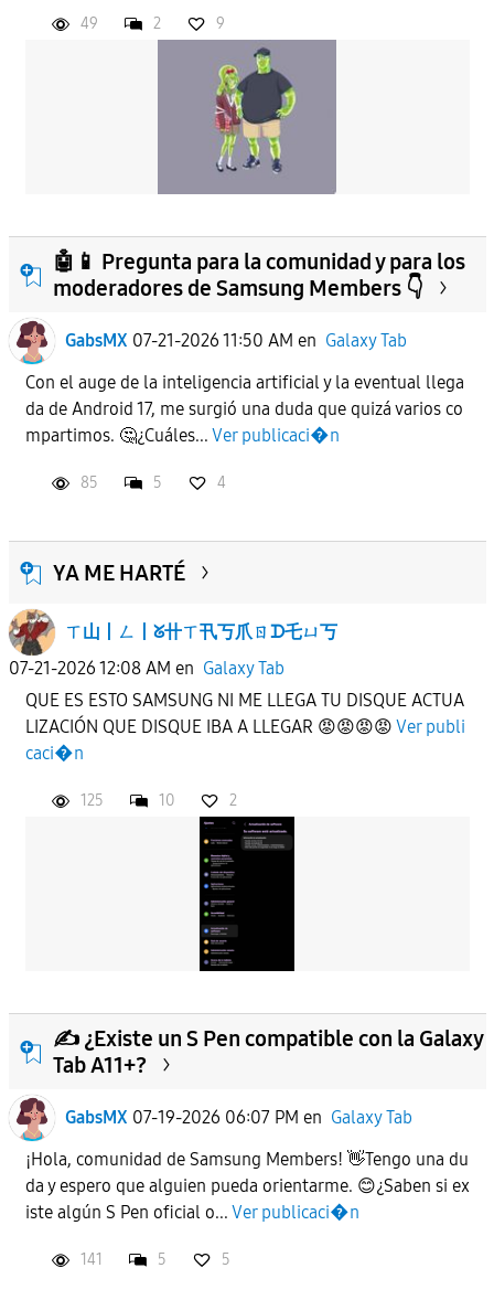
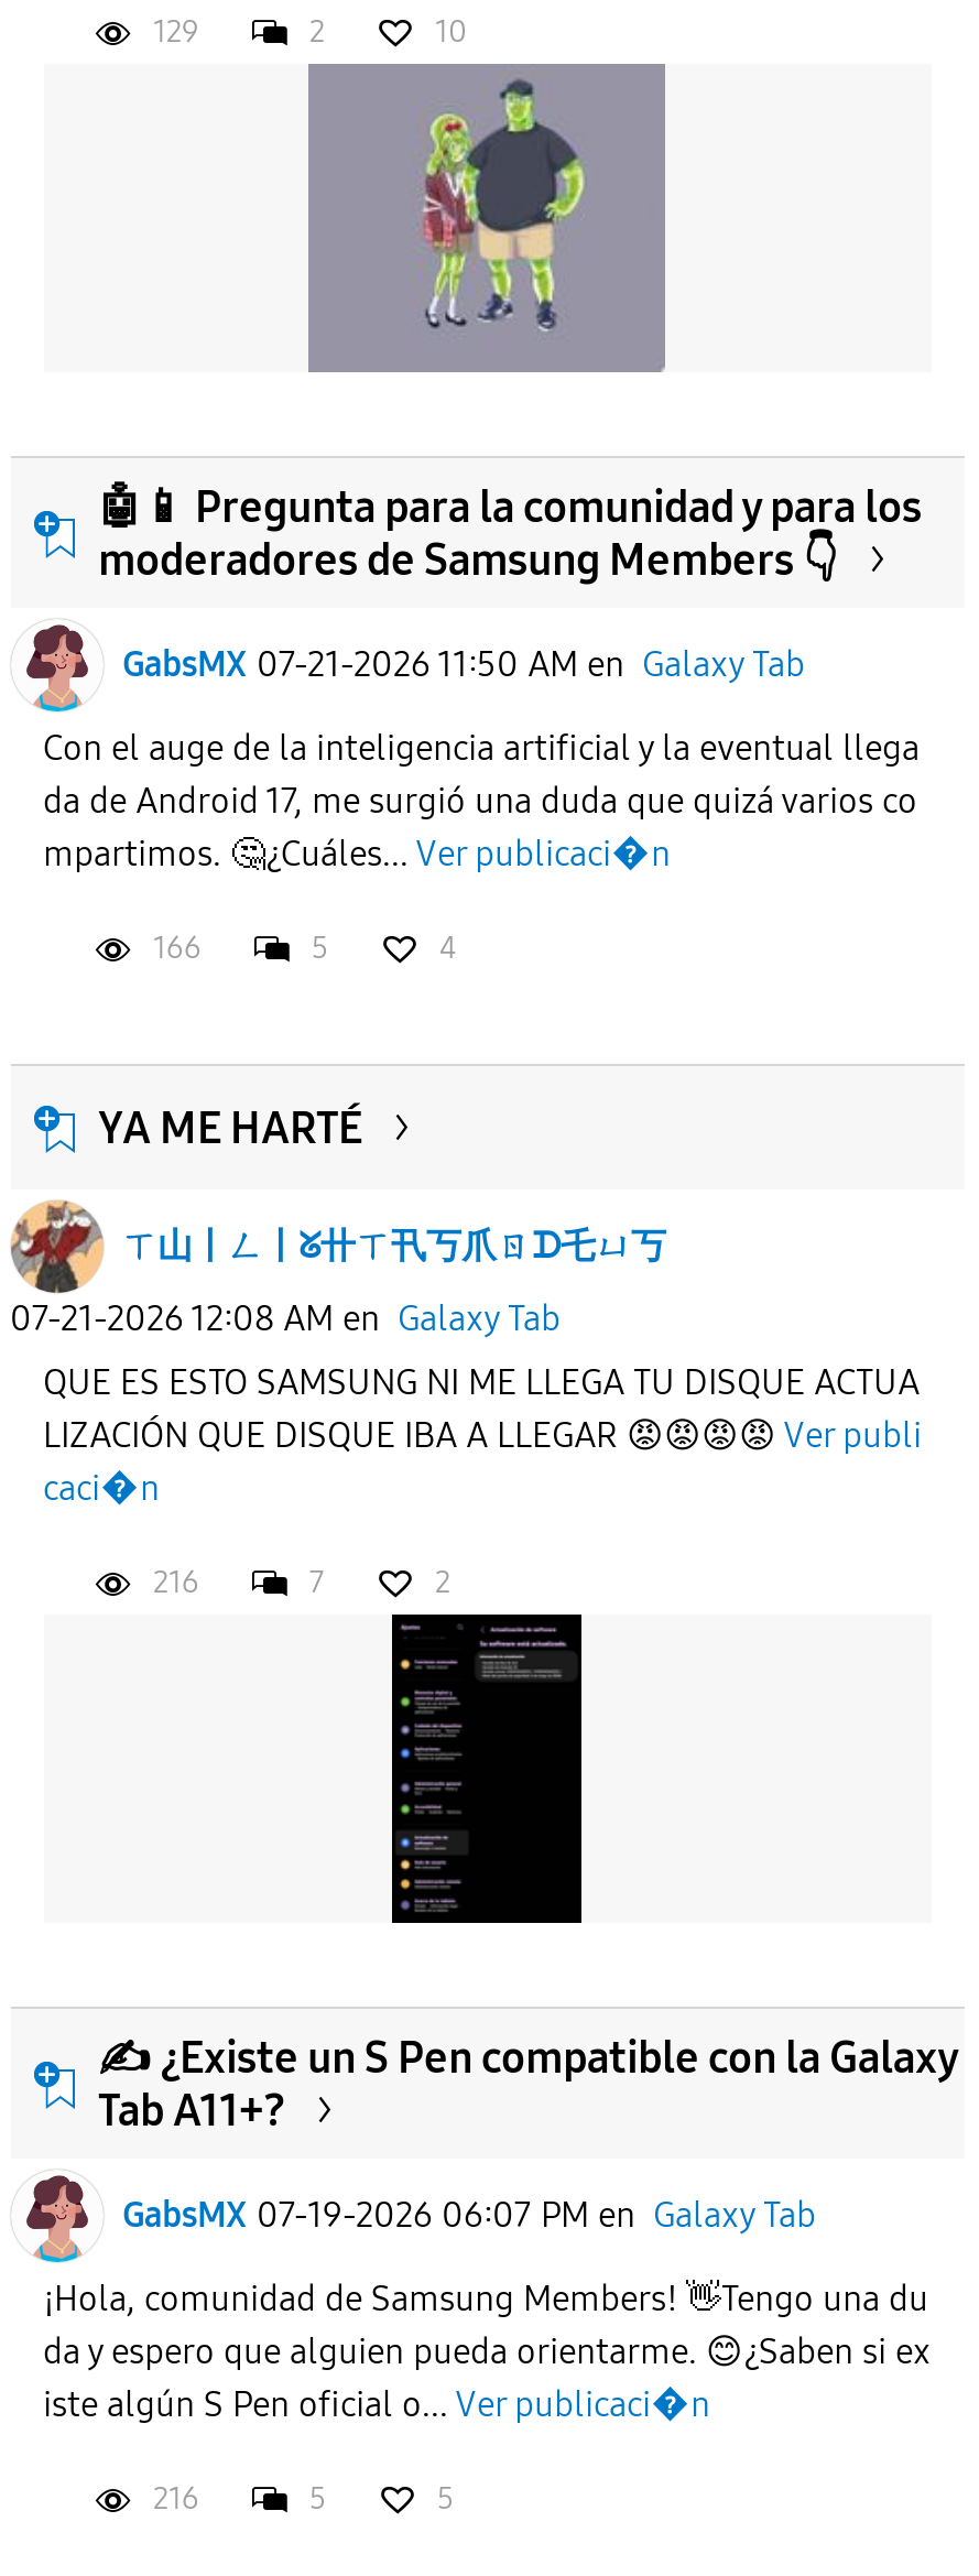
[80,14,98,33] 49 -> [153,13,199,51] 129
[216,14,224,33] 9 -> [435,13,466,51] 10
[80,473,98,492] 85 -> [153,930,202,967] 166
[80,791,103,810] 125 -> [153,1564,199,1601] 216
[158,791,174,810] 10 -> [309,1564,325,1601] 7
[80,1250,102,1269] 141 -> [153,2480,199,2518] 216

